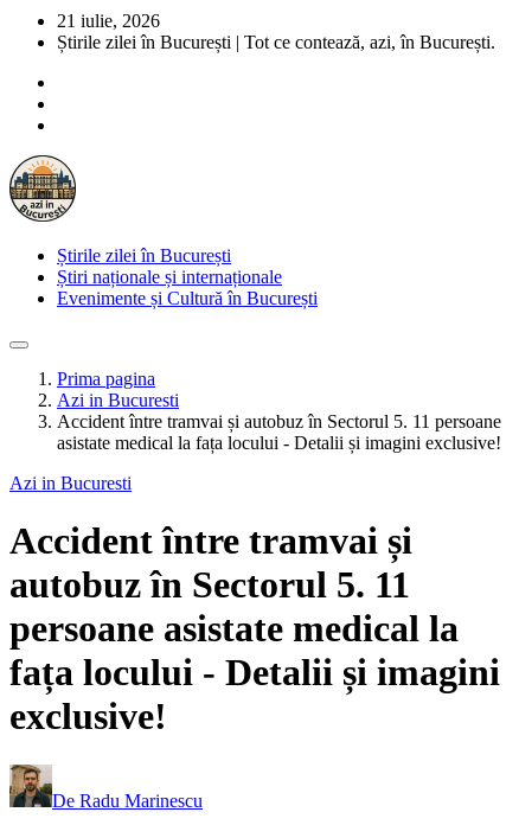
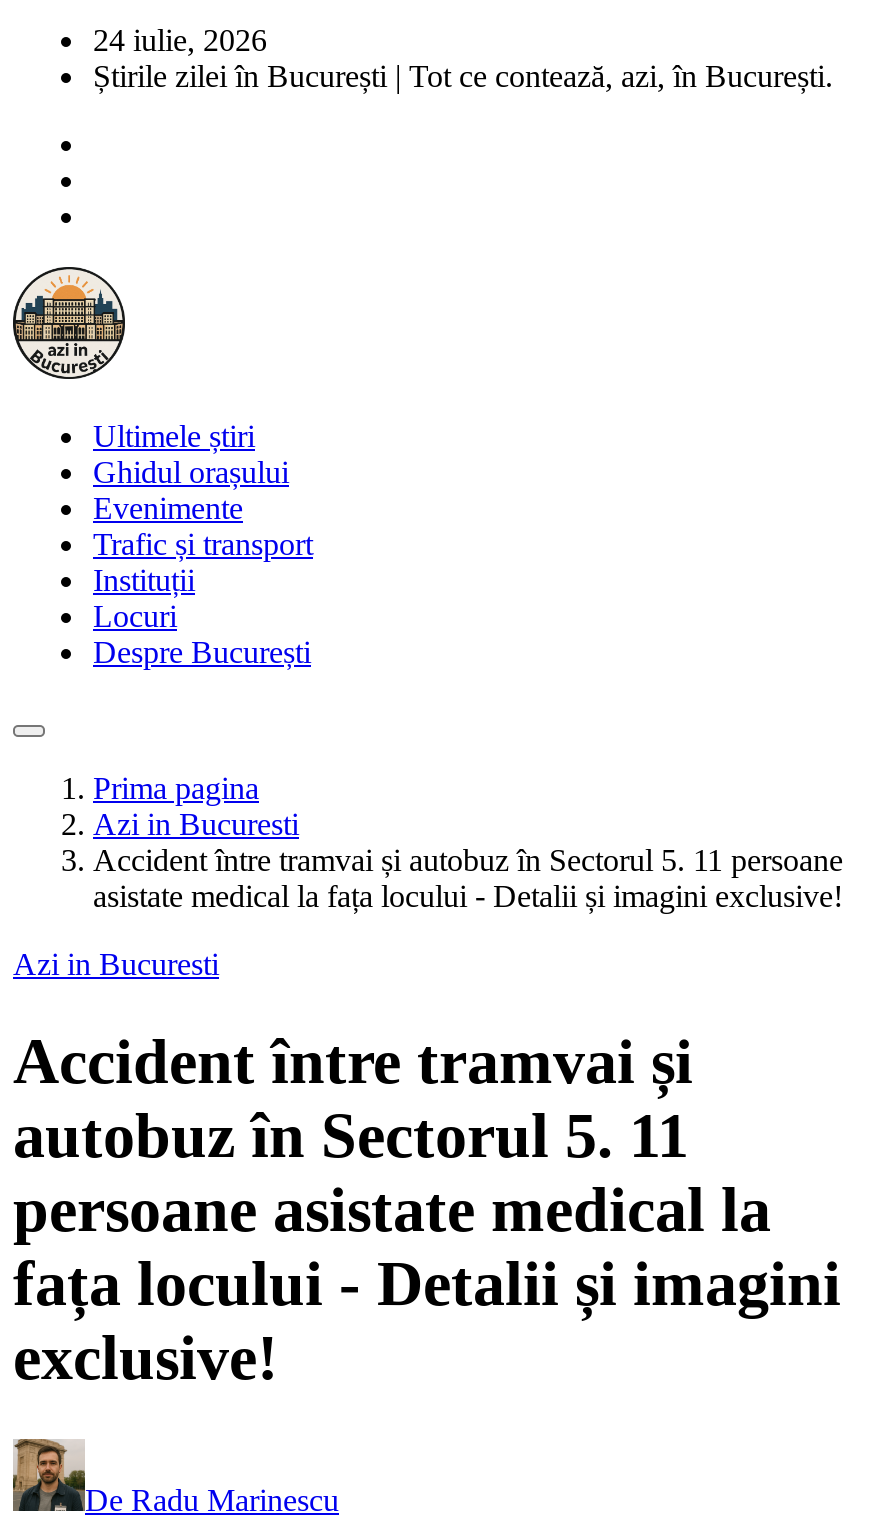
[57,11,160,31] 21 iulie, 2026 -> [93,23,267,57] 24 iulie, 2026
[57,245,318,308] Știrile zilei în București | Știri naționale și internaționale | Evenimente și Cultură în București -> [93,419,313,669] Ultimele știri | Ghidul orașului | Evenimente | Trafic și transport | Instituții | Locuri | Despre București

